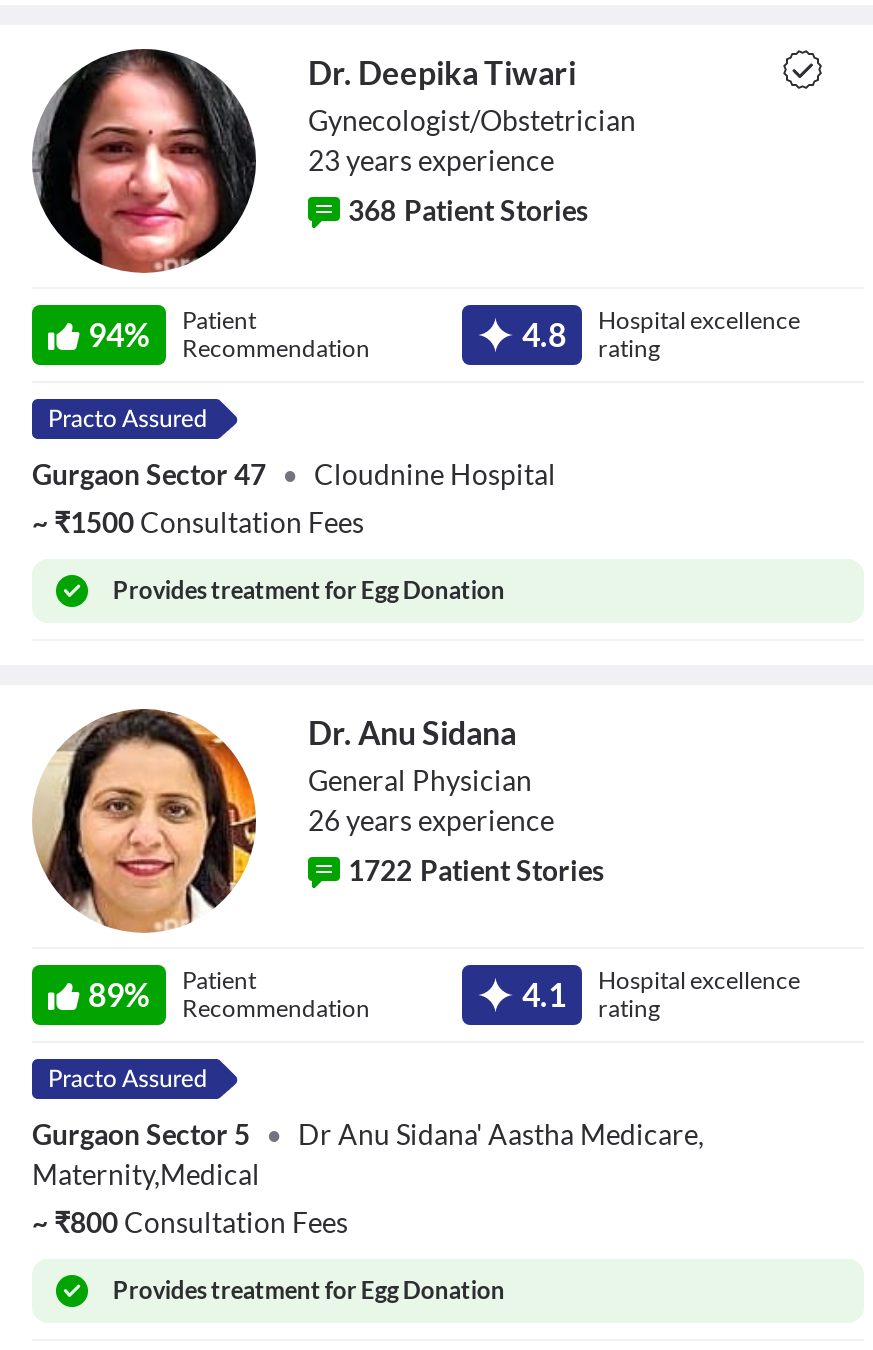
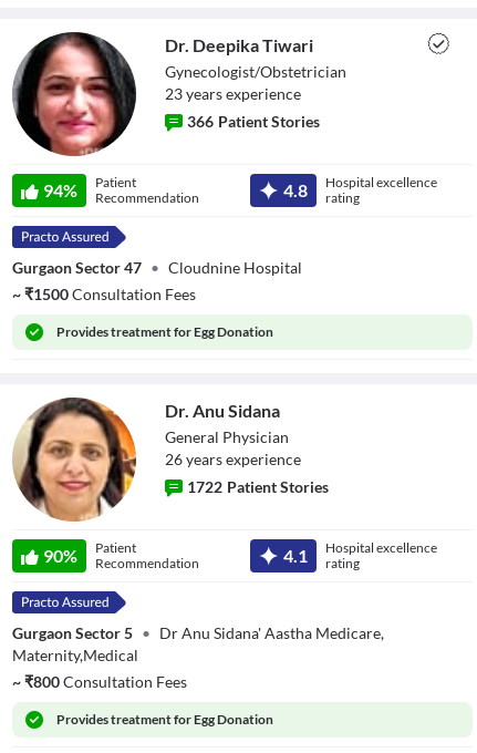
[348,193,588,227] 368 Patient Stories -> [187,112,320,131] 366 Patient Stories
[88,965,370,1023] 89% Patient Recommendation -> [43,539,199,571] 90% Patient Recommendation

